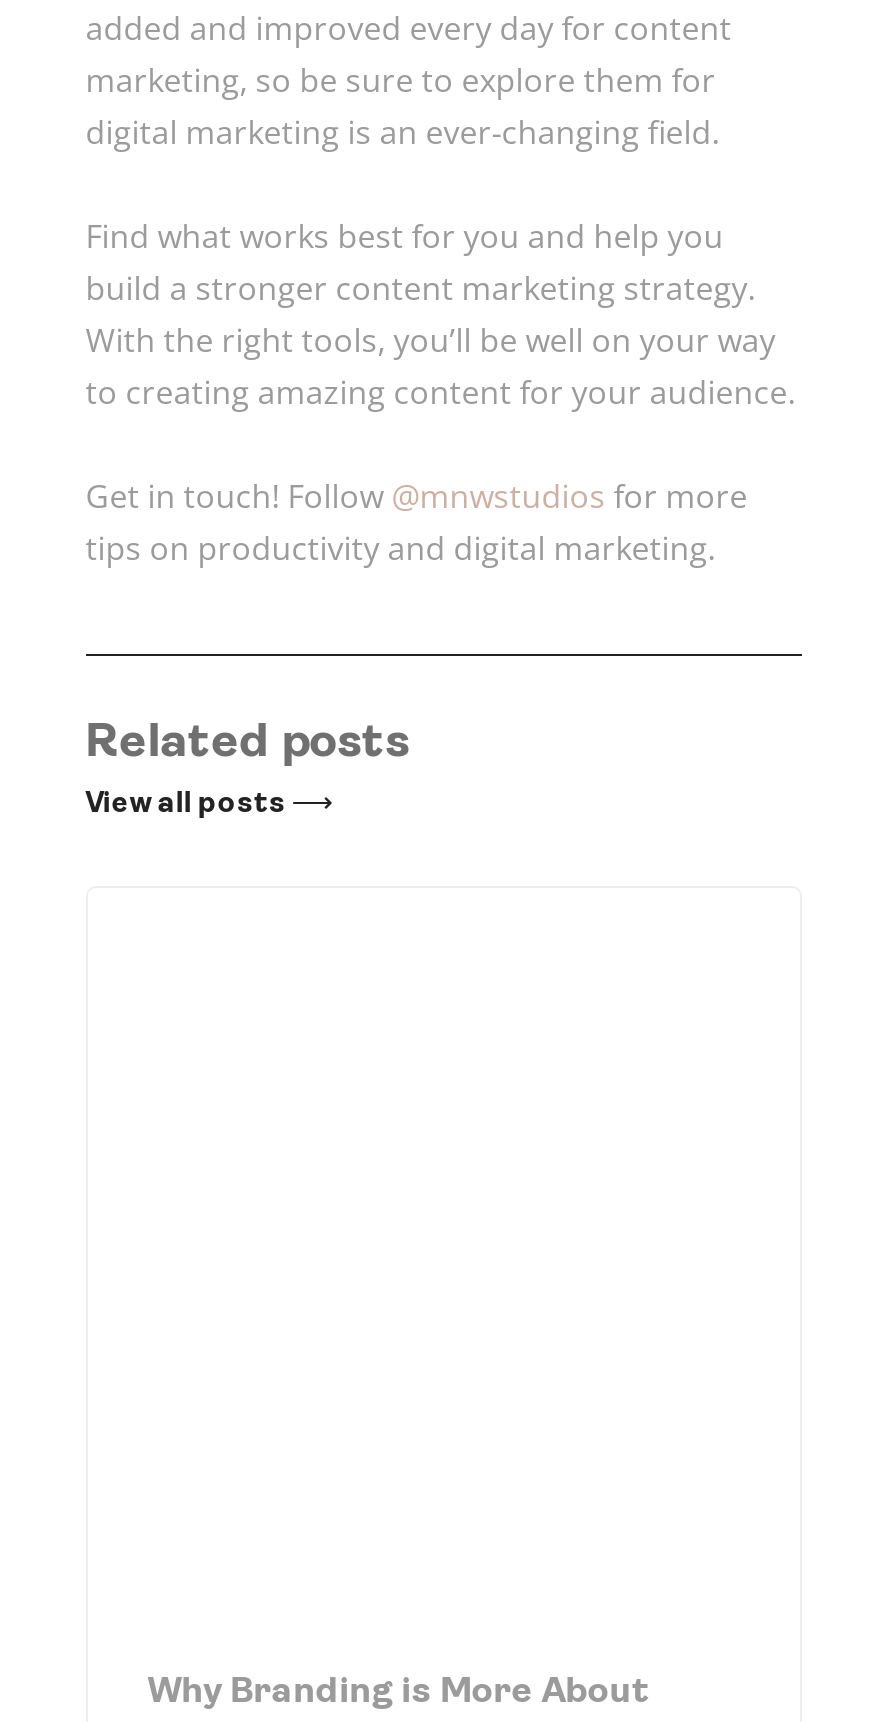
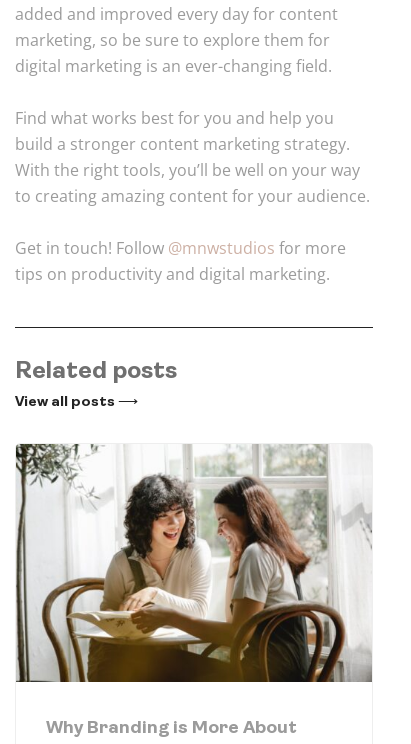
none -> [15,443,373,683] [image]

